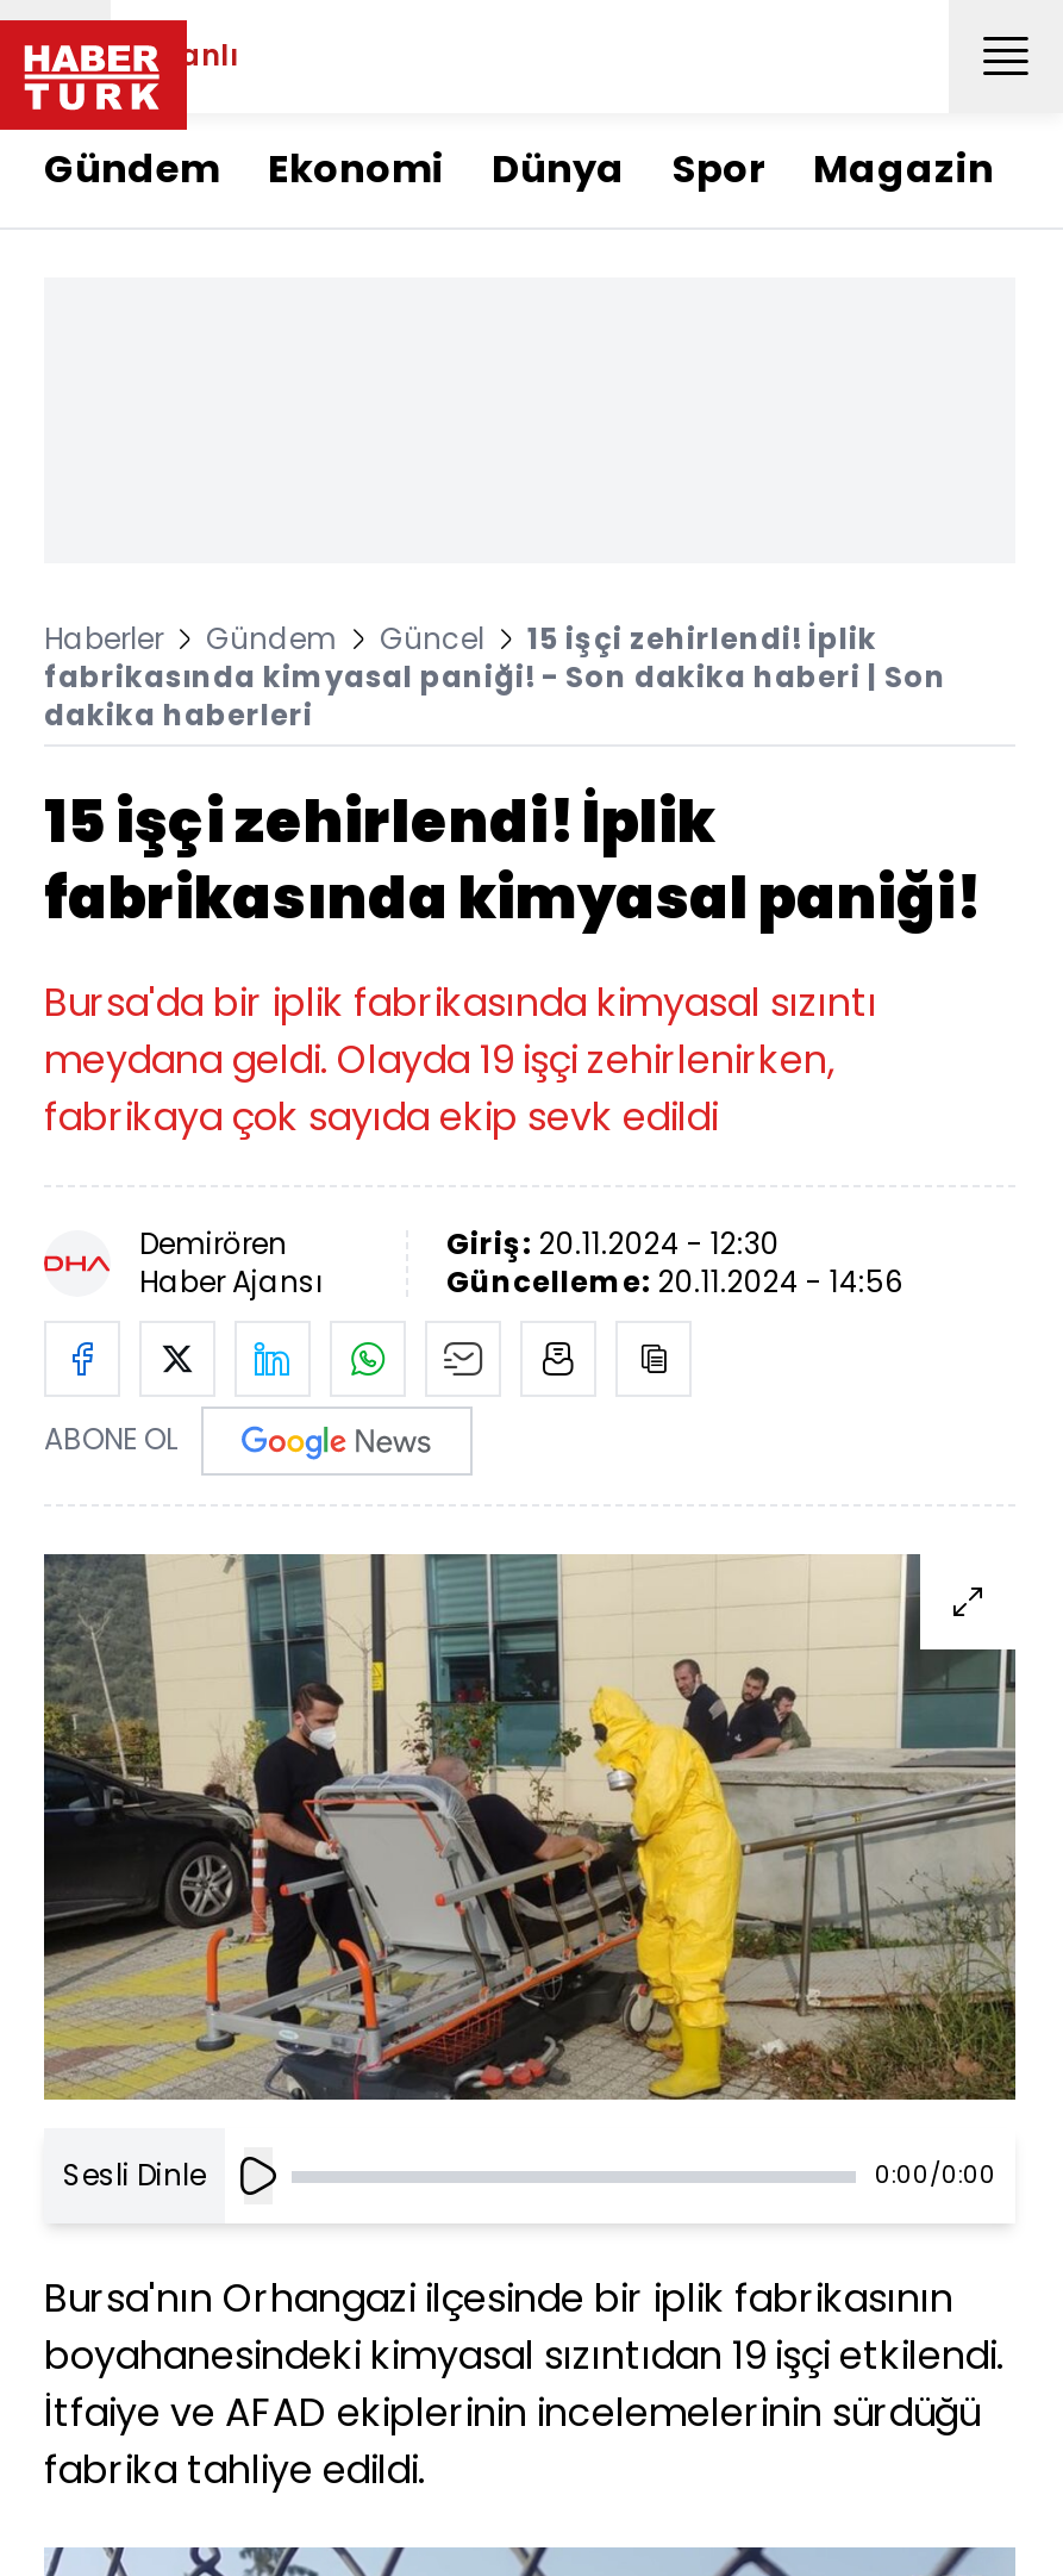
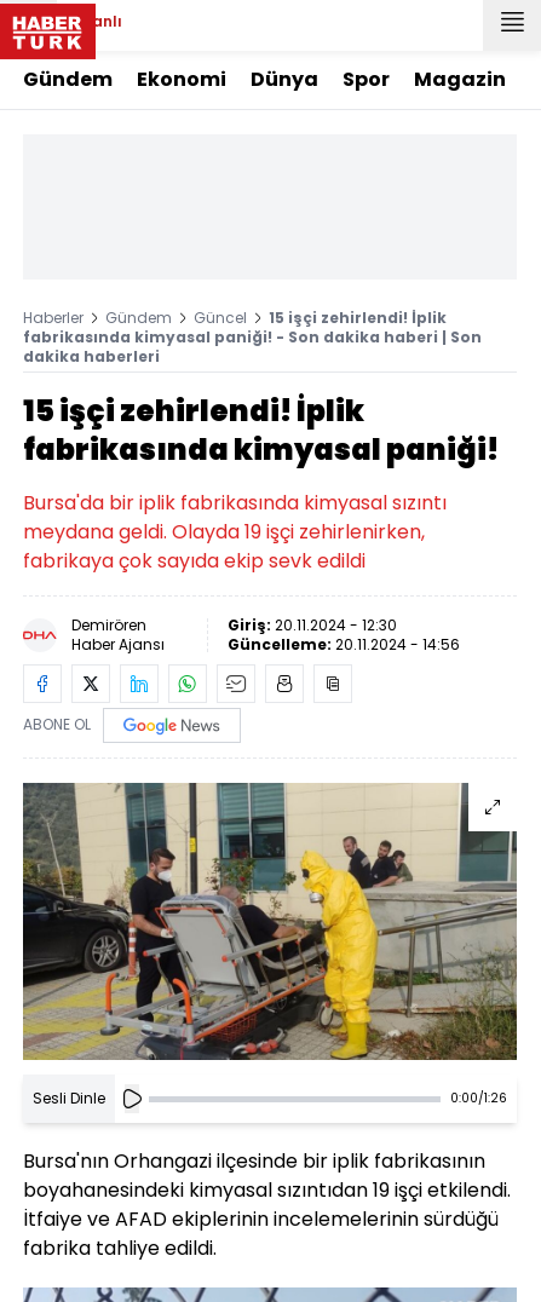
[875,2158,996,2193] 0:00/0:00 -> [450,1090,507,1108] 0:00/1:26

